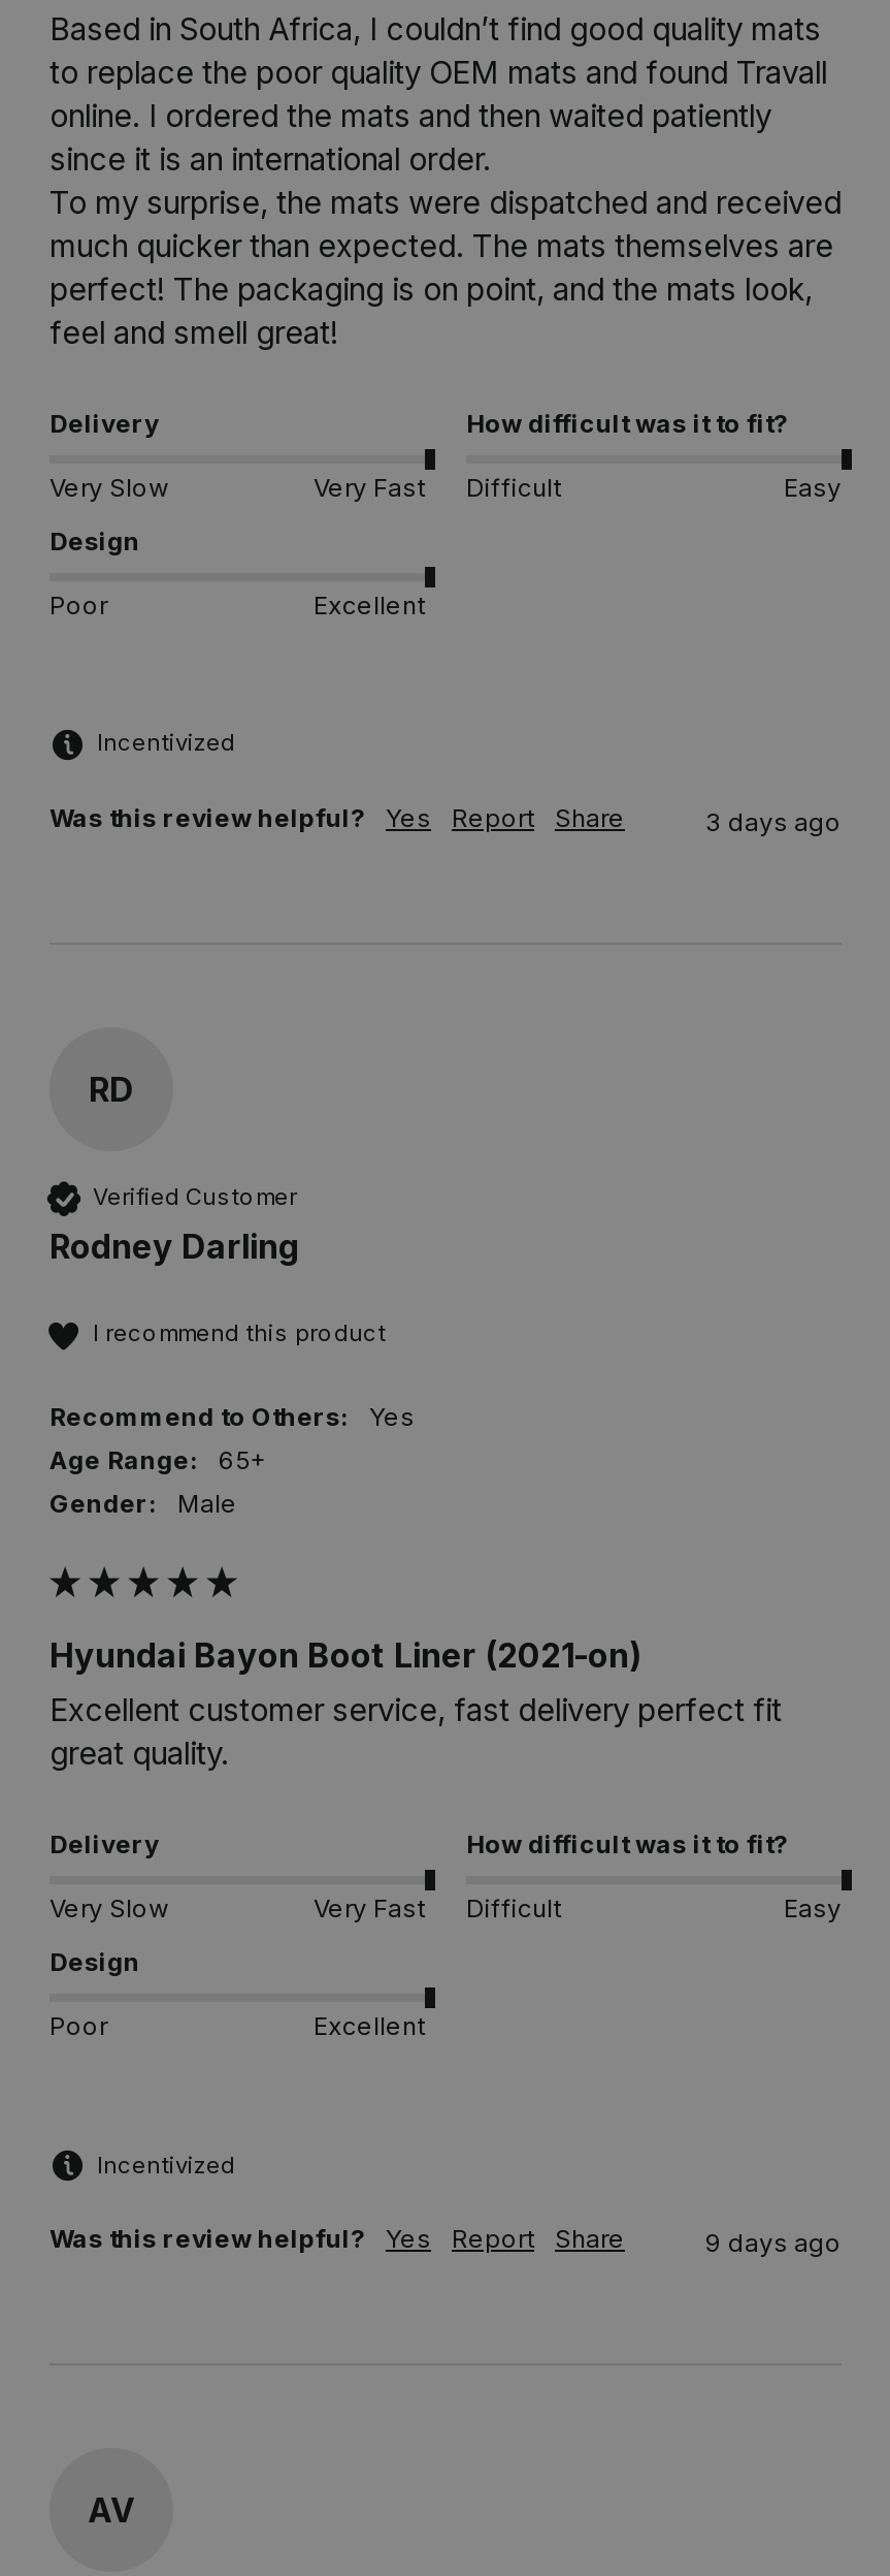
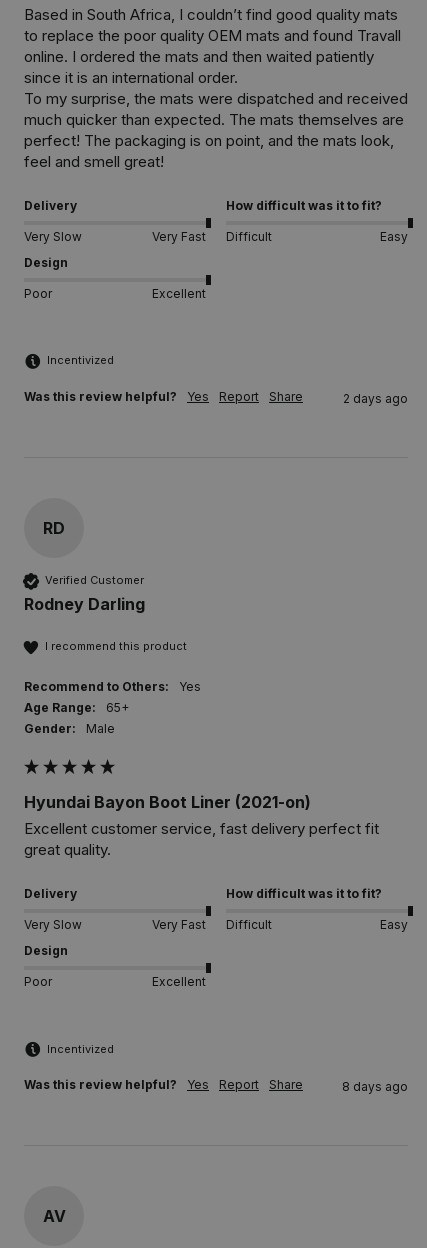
[705,806,842,837] 3 days ago -> [343,391,408,406] 2 days ago
[705,2227,842,2258] 9 days ago -> [342,1079,408,1094] 8 days ago

